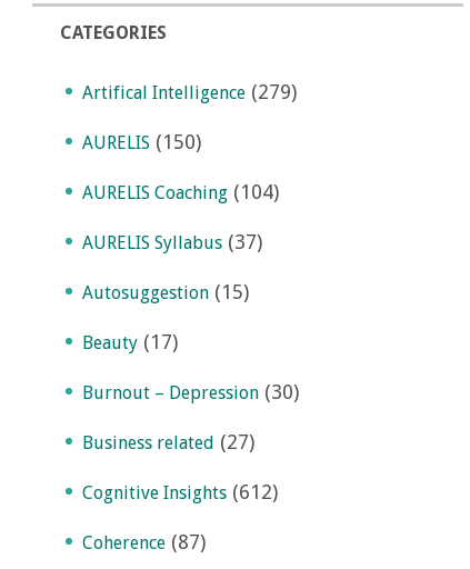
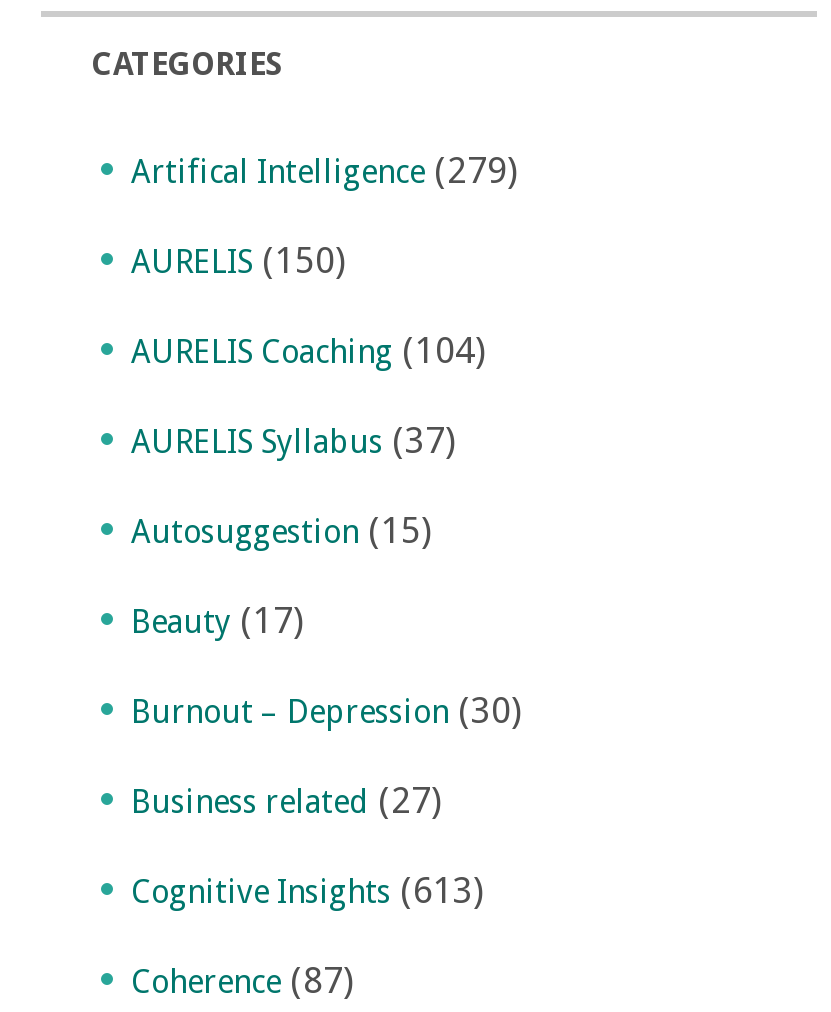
[82,480,278,504] Cognitive Insights (612) -> [131,870,483,912] Cognitive Insights (613)

